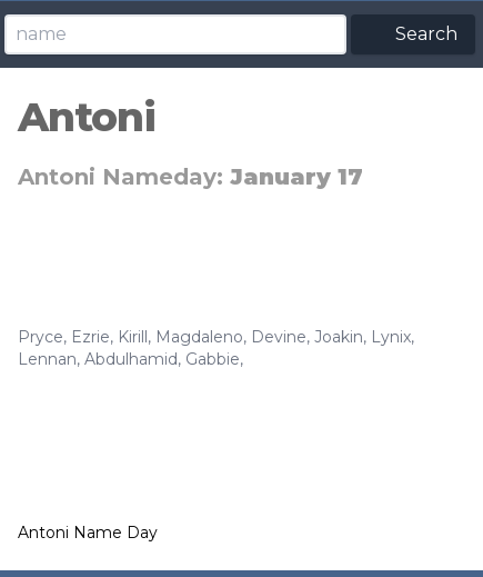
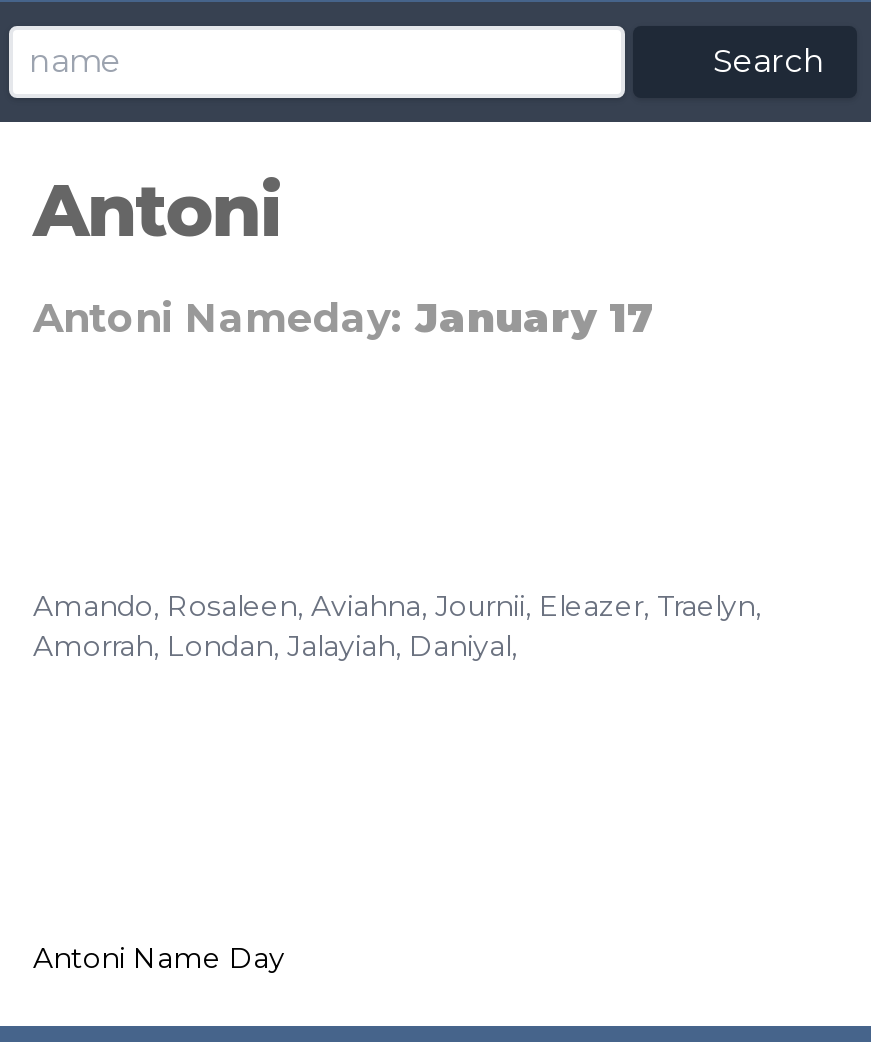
[18,327,414,369] Pryce, Ezrie, Kirill, Magdaleno, Devine, Joakin, Lynix, | Lennan, Abdulhamid, Gabbie, -> [33,588,761,664] Amando, Rosaleen, Aviahna, Journii, Eleazer, Traelyn, | Amorrah, Londan, Jalayiah, Daniyal,

